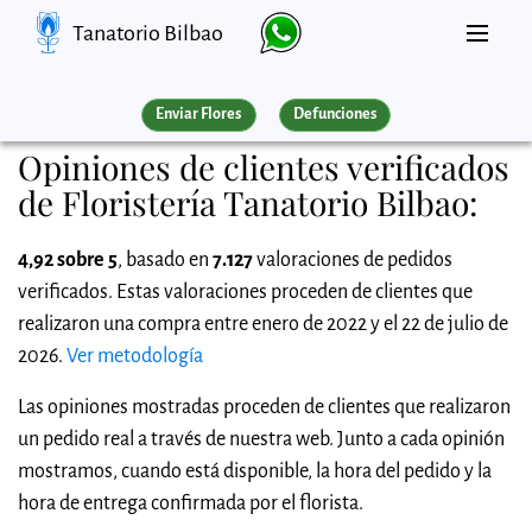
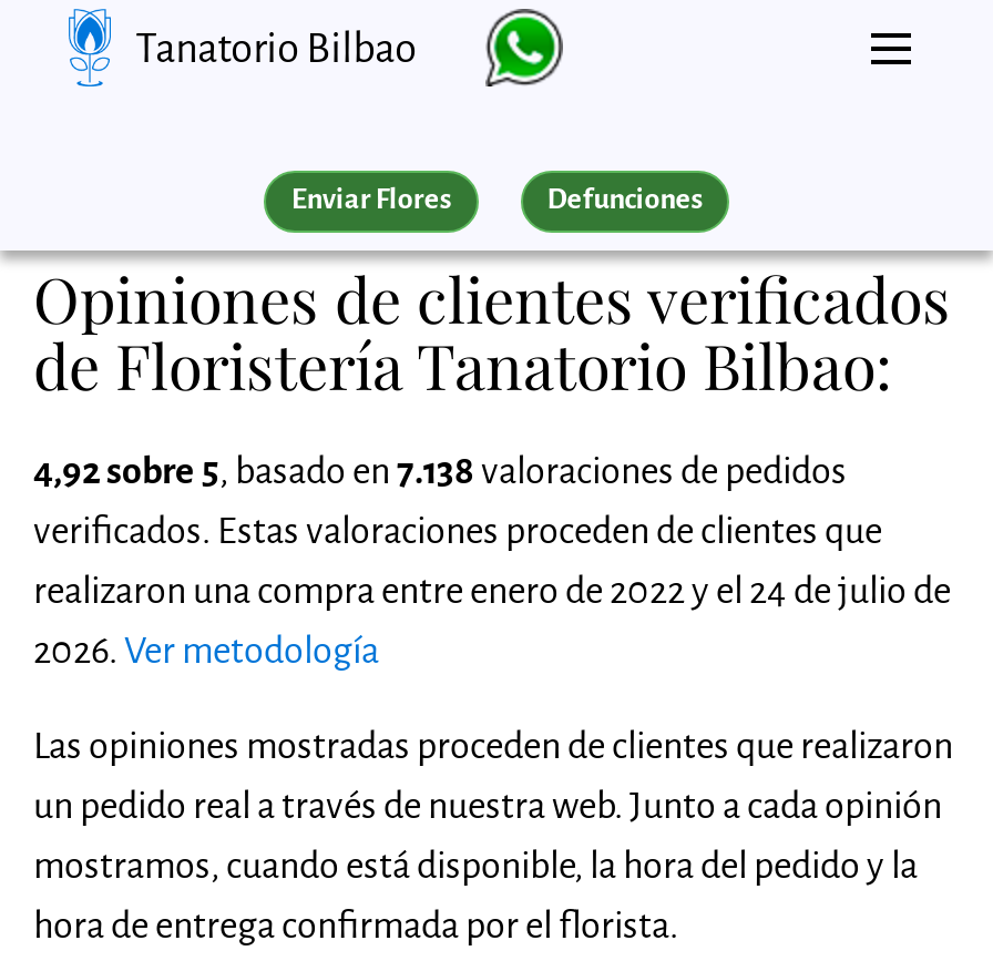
[18,249,452,271] 4,92 sobre 5, basado en 7.127 valoraciones de pedidos -> [33,452,847,492] 4,92 sobre 5, basado en 7.138 valoraciones de pedidos
[18,313,508,335] realizaron una compra entre enero de 2022 y el 22 de julio de -> [33,572,951,612] realizaron una compra entre enero de 2022 y el 24 de julio de

